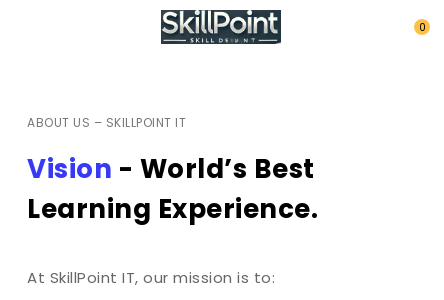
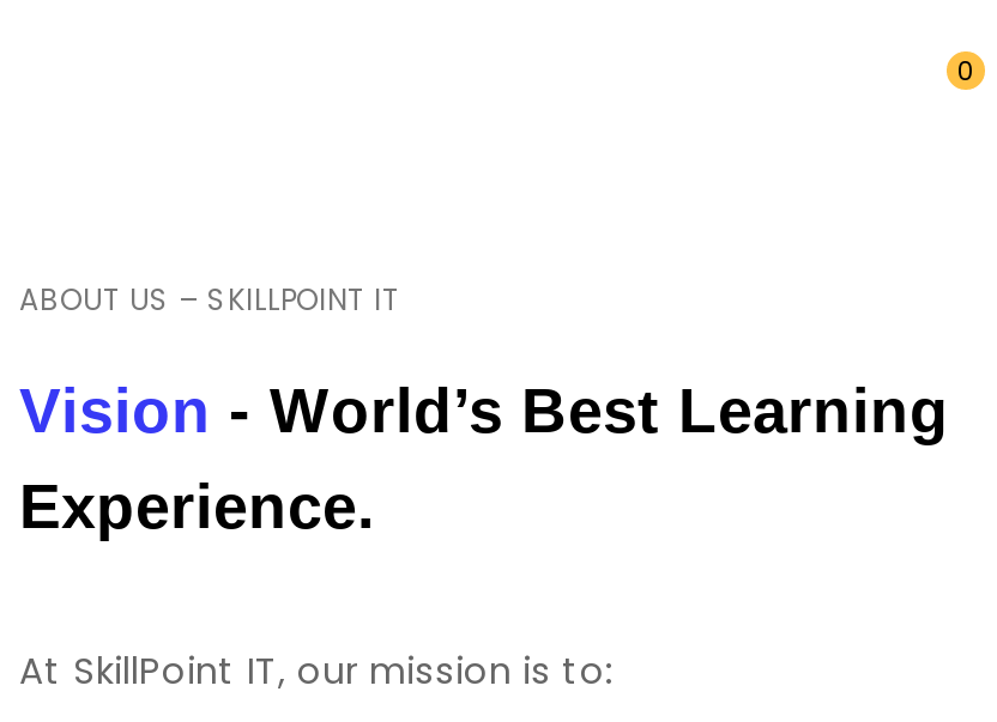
[160,9,282,45] [image] -> none

